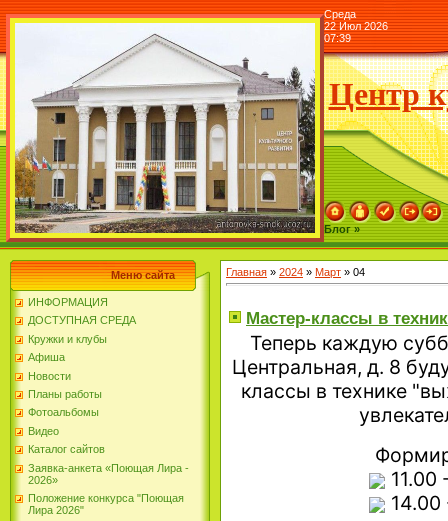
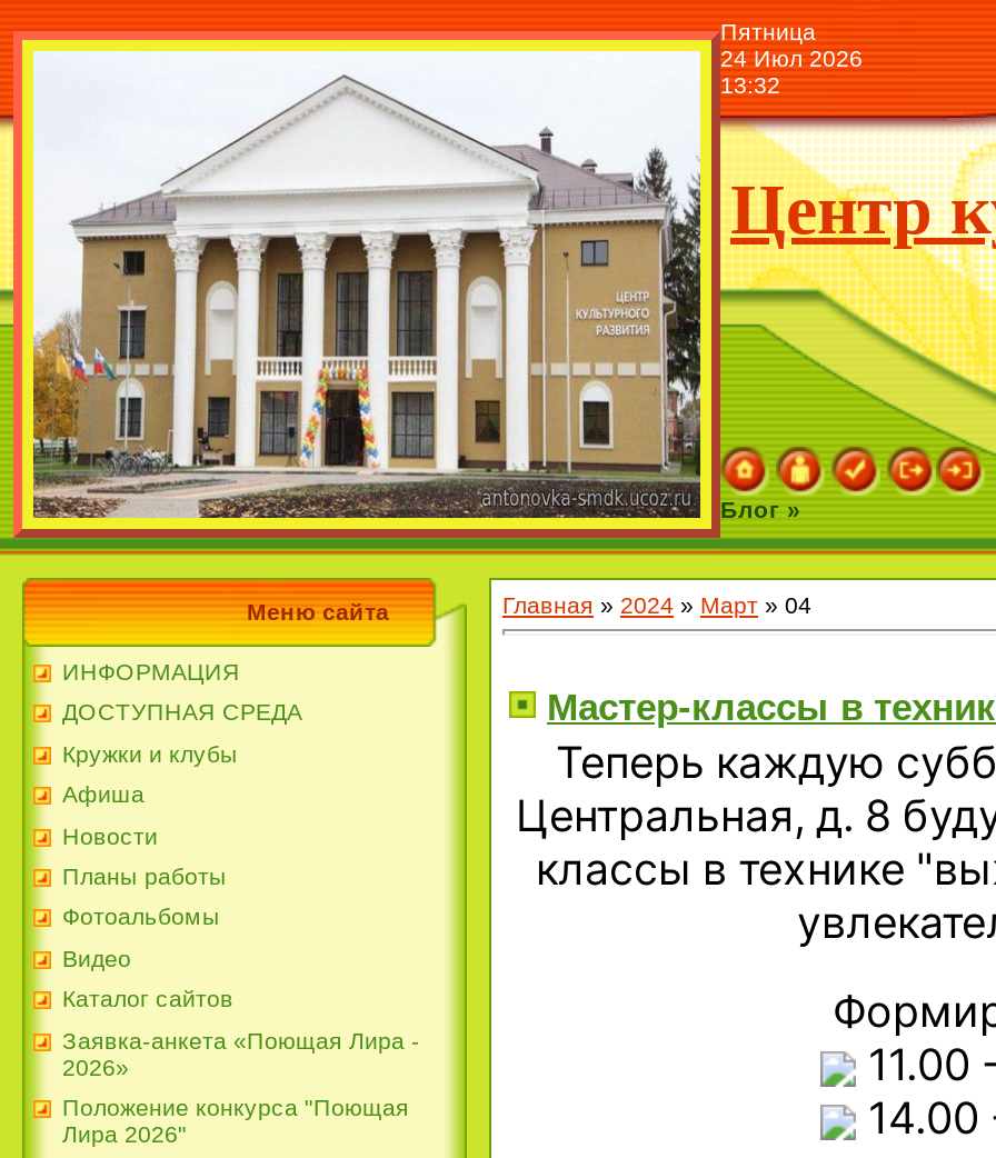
[324,8,388,44] Среда | 22 Июл 2026 | 07:39 -> [720,18,863,98] Пятница | 24 Июл 2026 | 13:32

